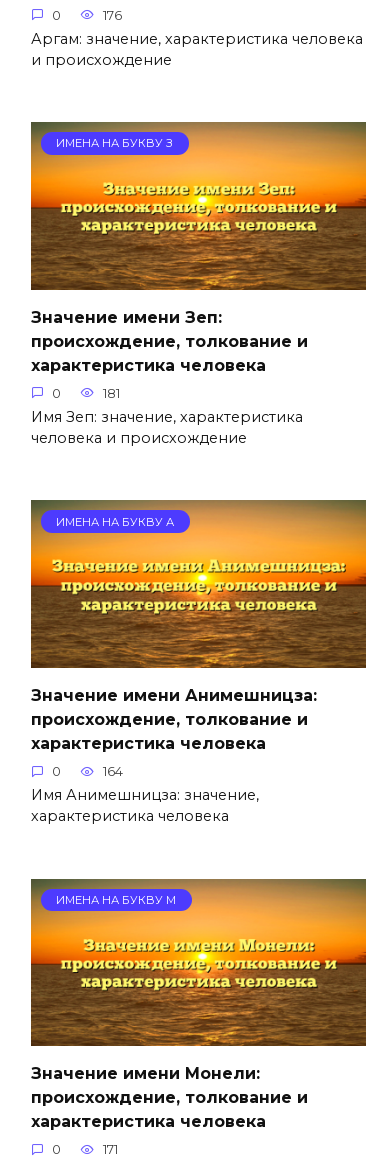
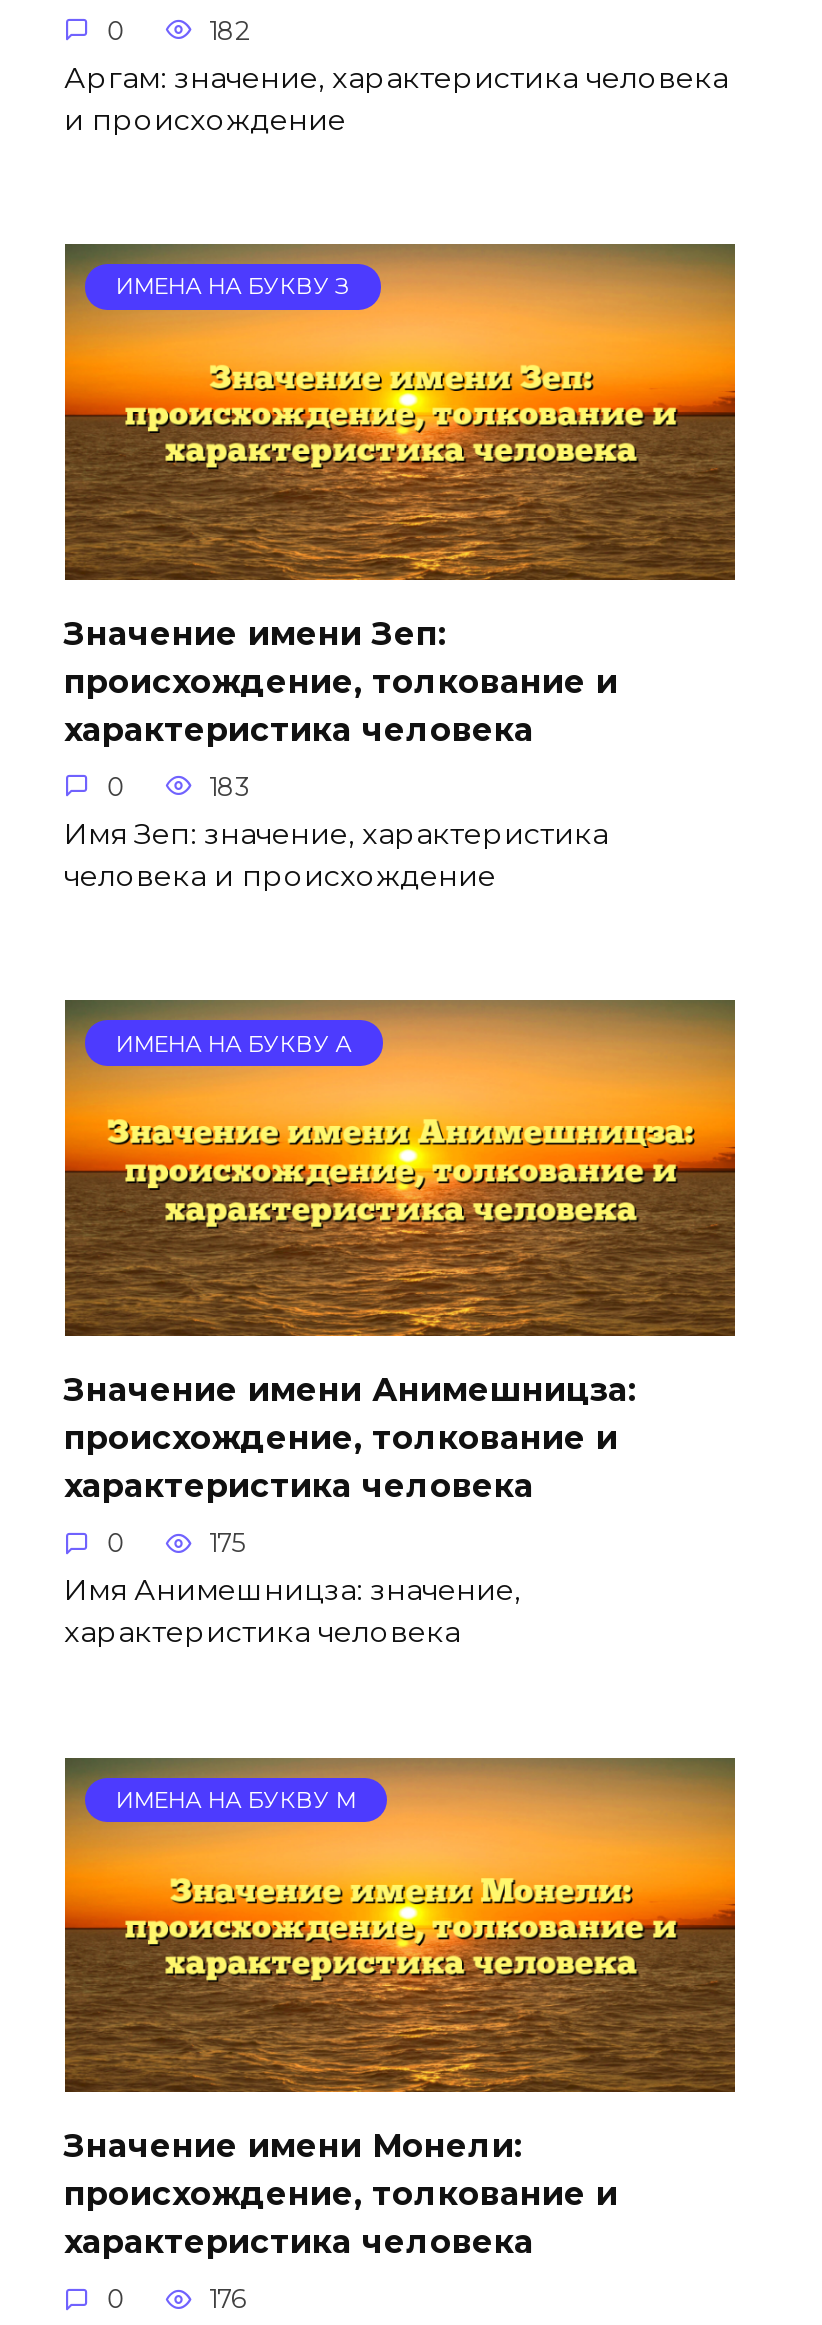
[103,8,122,23] 176 -> [209,15,249,45] 182
[103,386,120,401] 181 -> [209,772,251,802] 183
[103,764,123,779] 164 -> [209,1528,245,1558] 175
[103,1142,118,1157] 171 -> [209,2285,247,2315] 176

